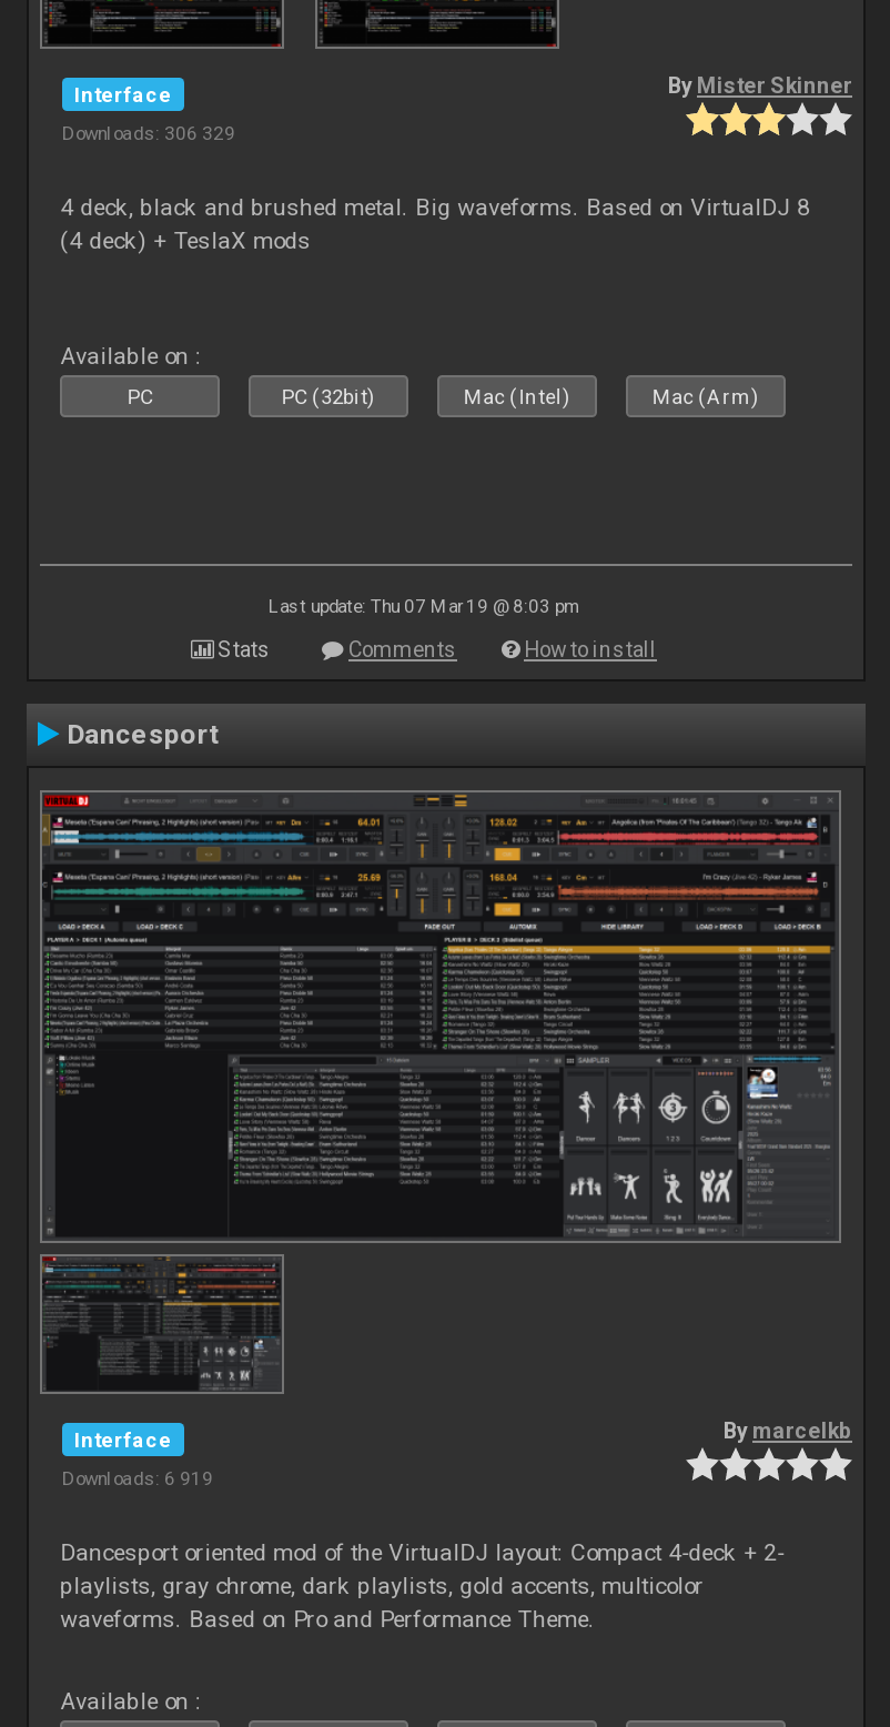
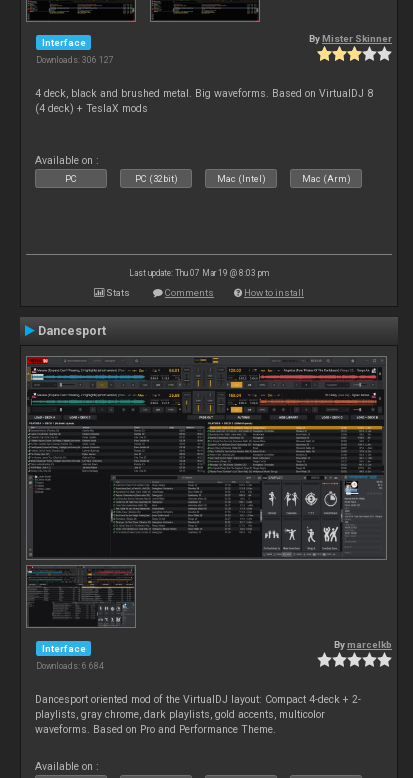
[62,123,235,145] Downloads: 306 329 -> [36,55,114,65] Downloads: 306 127
[62,1468,213,1491] Downloads: 6 919 -> [36,661,104,671] Downloads: 6 684

